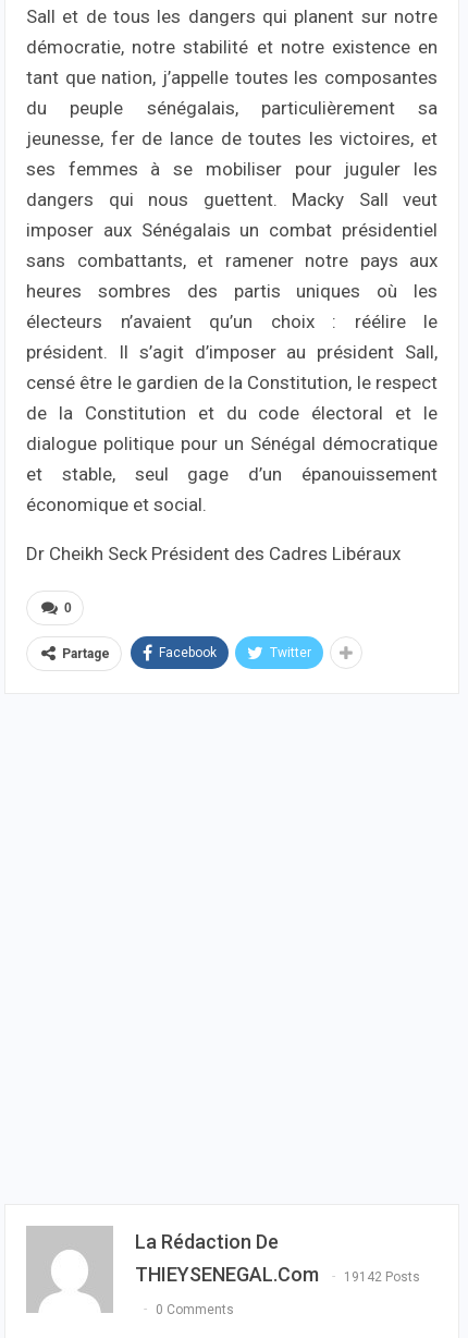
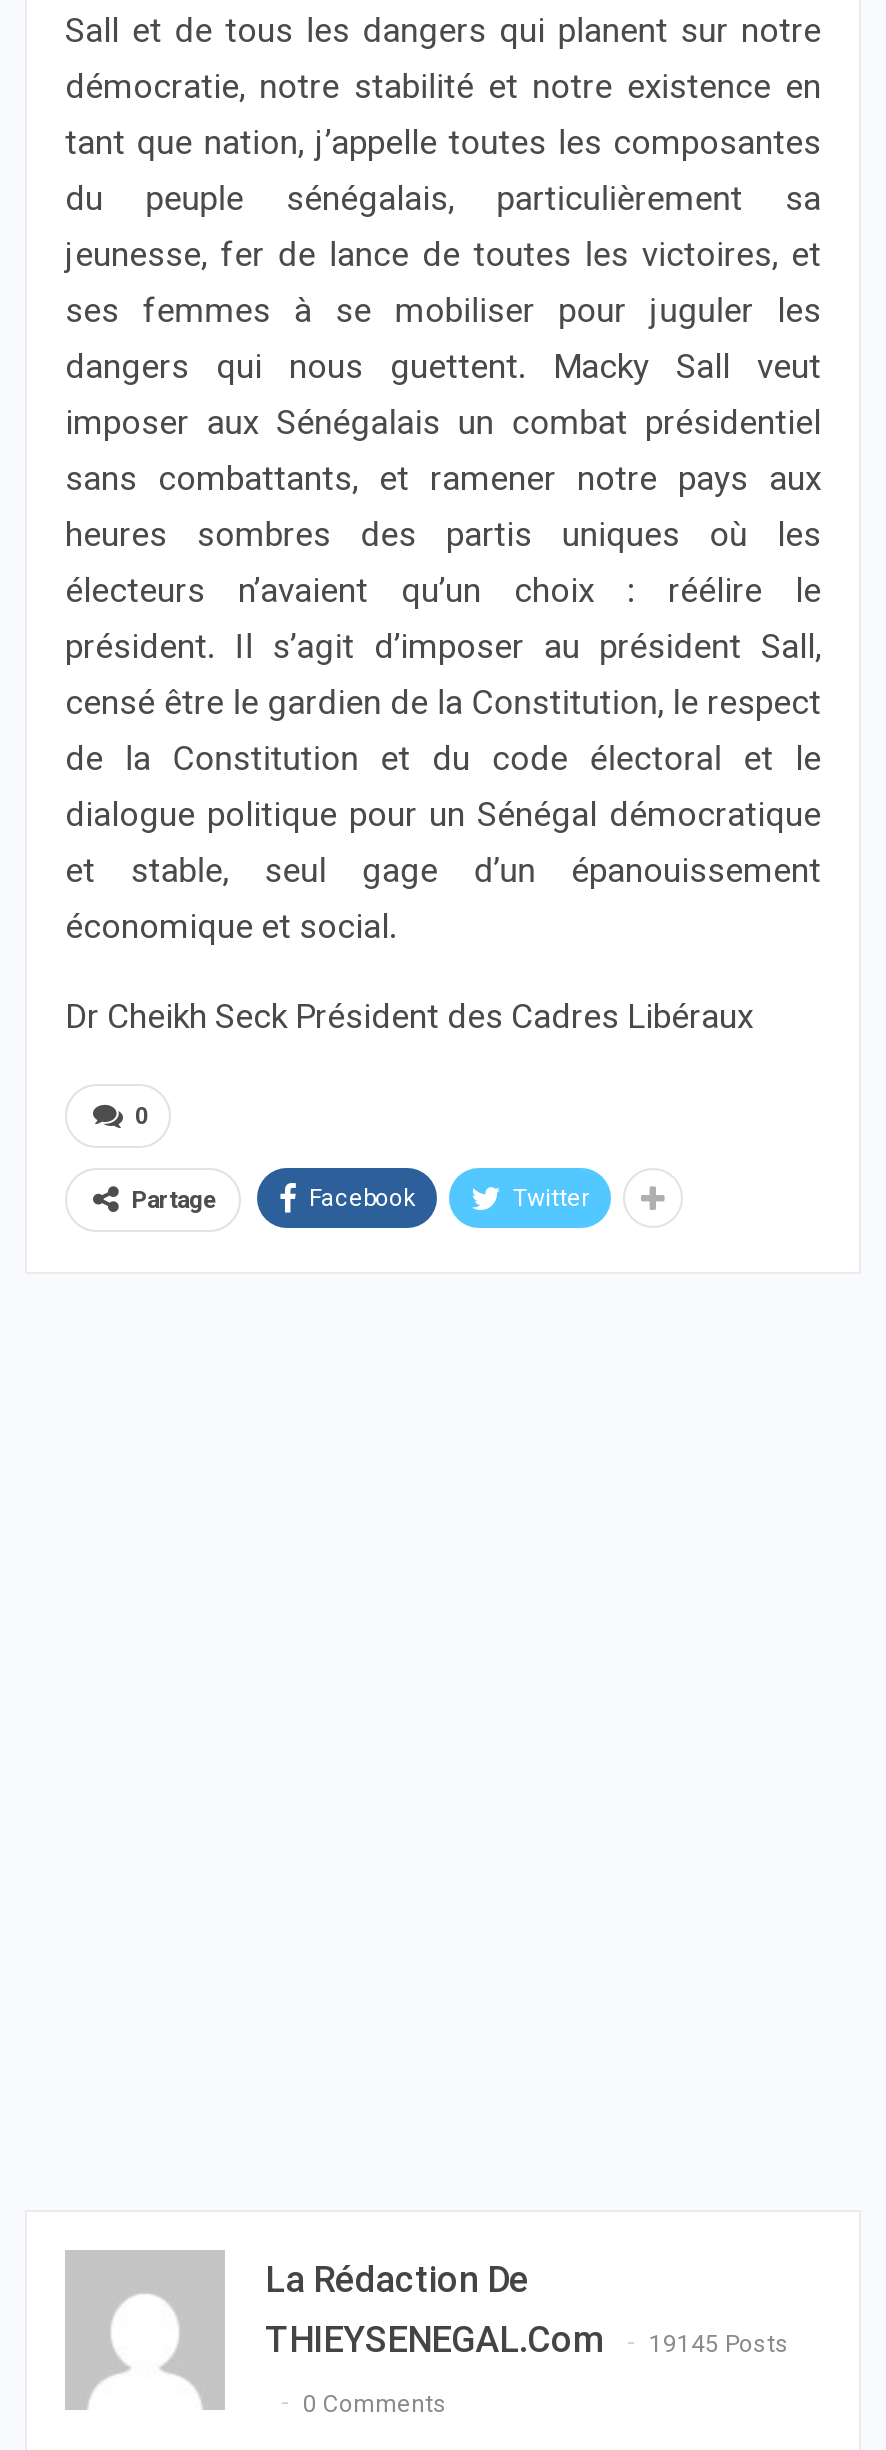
[135,1263,420,1286] THIEYSENEGAL.com 19142 Posts -> [265,2319,789,2361] THIEYSENEGAL.com 19145 Posts

